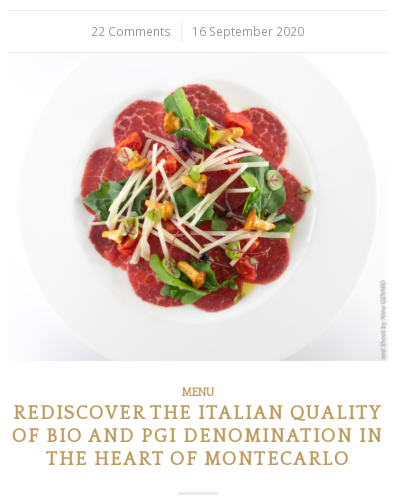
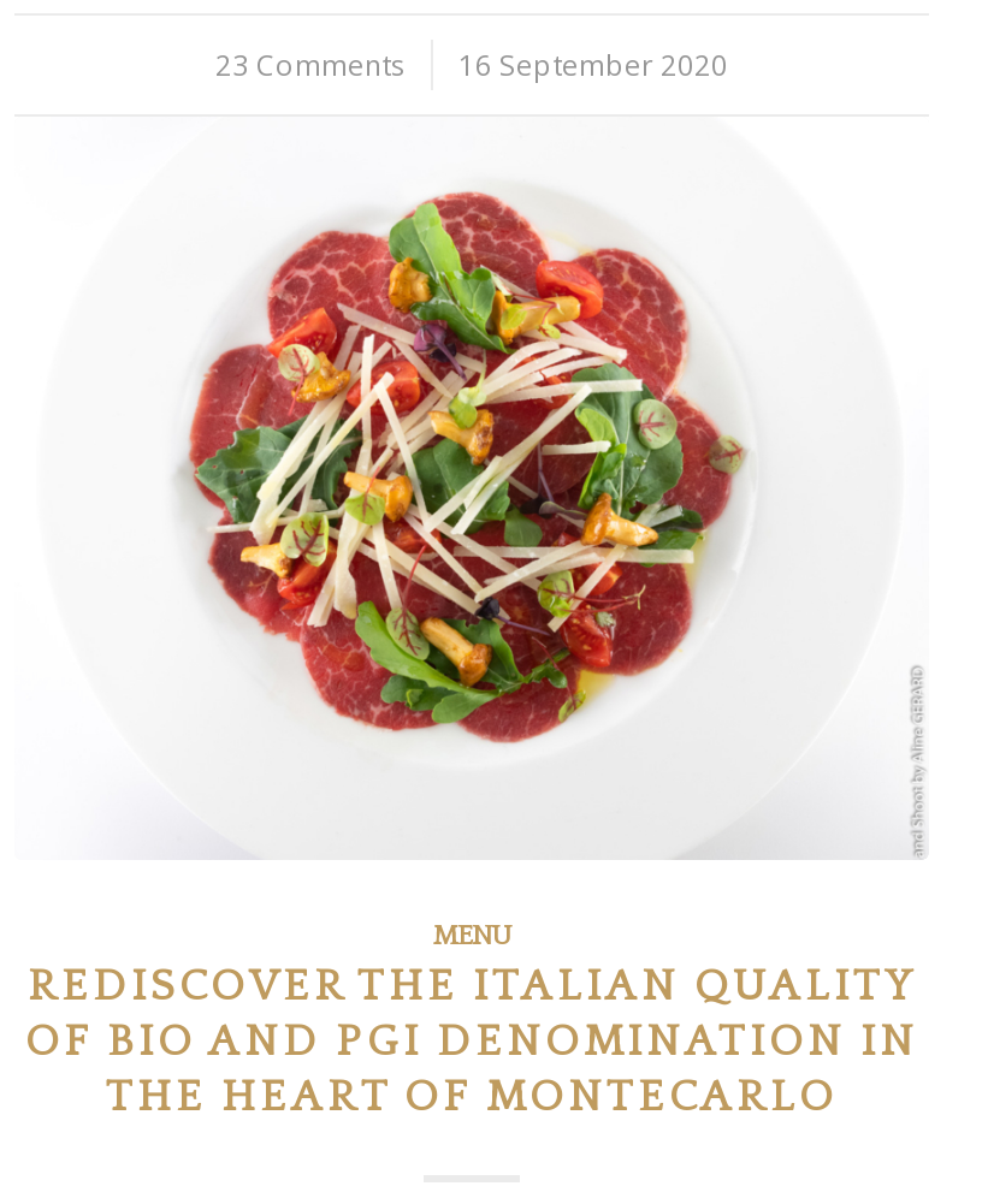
[91,23,171,39] 22 Comments -> [215,45,408,84] 23 Comments

